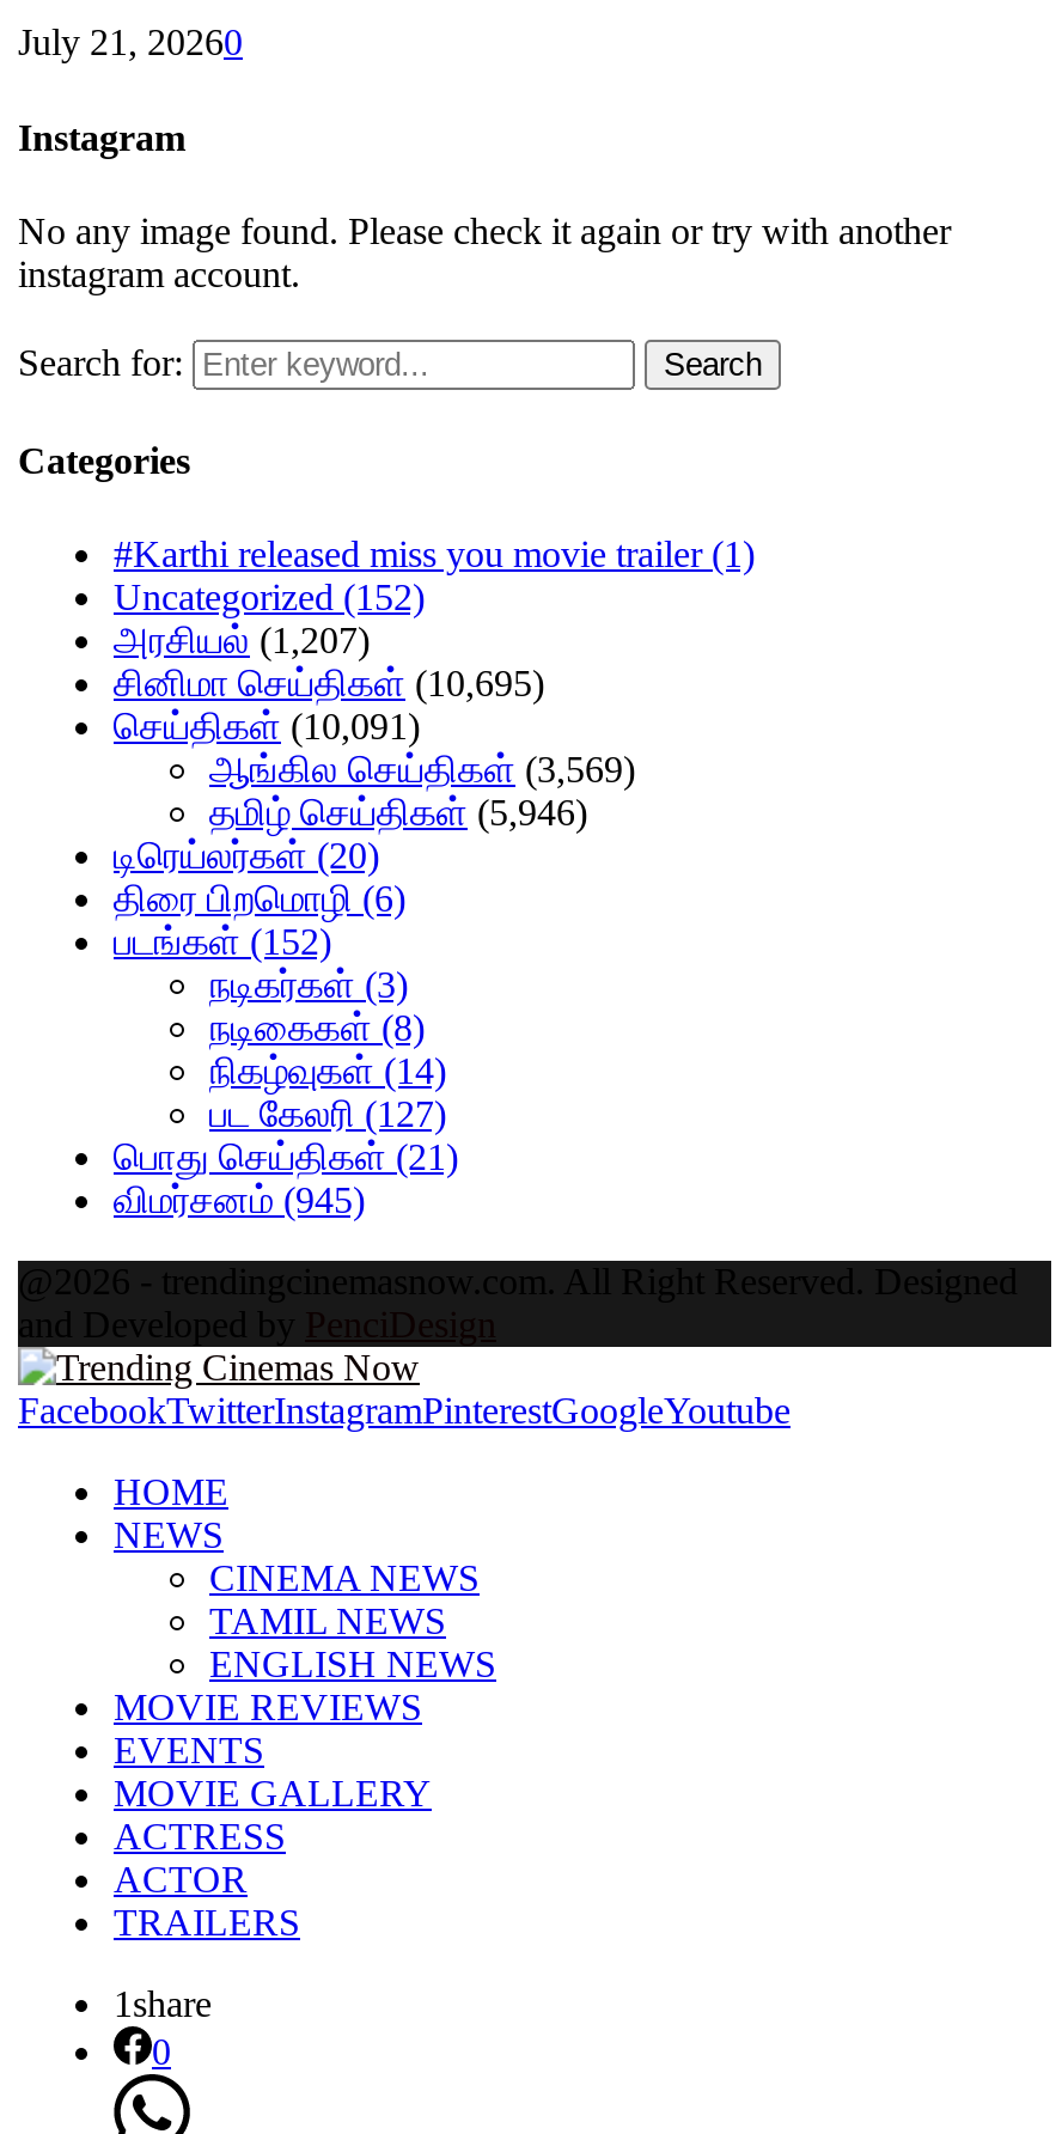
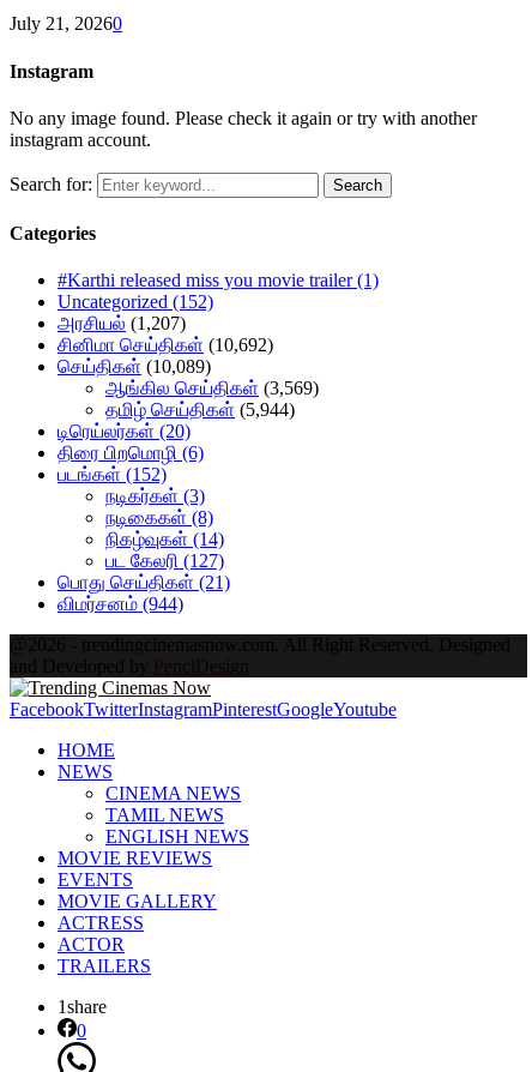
[114,664,544,704] சினிமா செய்திகள் (10,695) -> [58,335,273,355] சினிமா செய்திகள் (10,692)
[114,707,420,747] செய்திகள் (10,091) -> [58,357,211,377] செய்திகள் (10,089)
[209,793,587,834] தமிழ் செய்திகள் (5,946) -> [105,400,295,420] தமிழ் செய்திகள் (5,944)
[114,1180,365,1221] விமர்சனம் (945) -> [58,594,183,614] விமர்சனம் (944)

